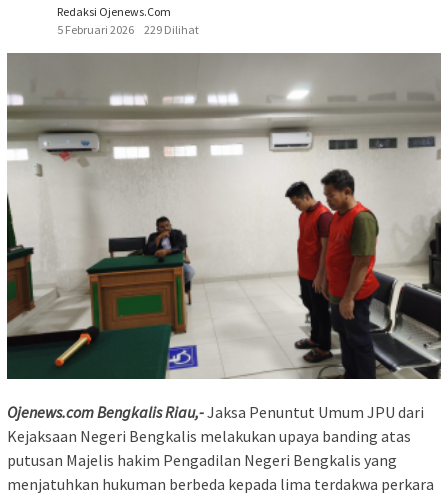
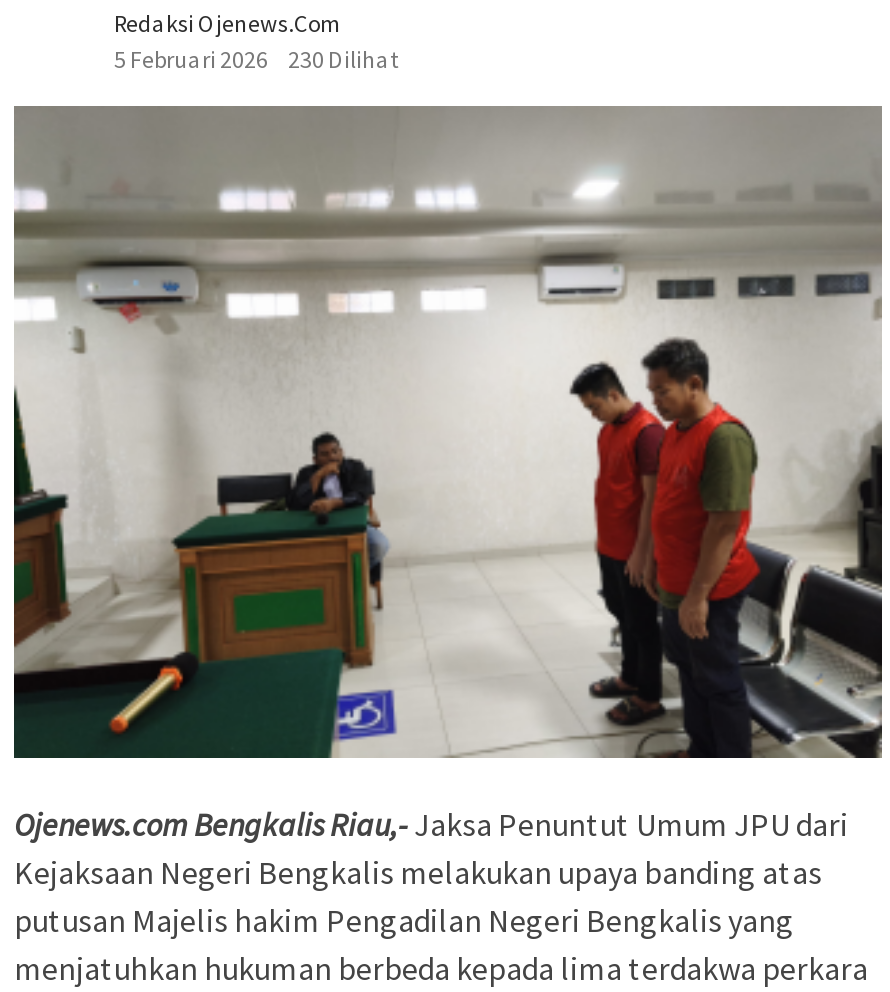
[57,22,199,37] 5 Februari 2026 229 Dilihat -> [114,45,398,75] 5 Februari 2026 230 Dilihat

